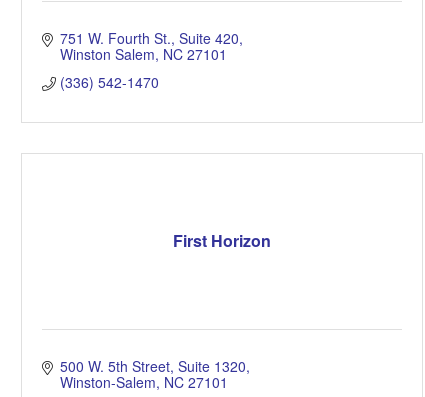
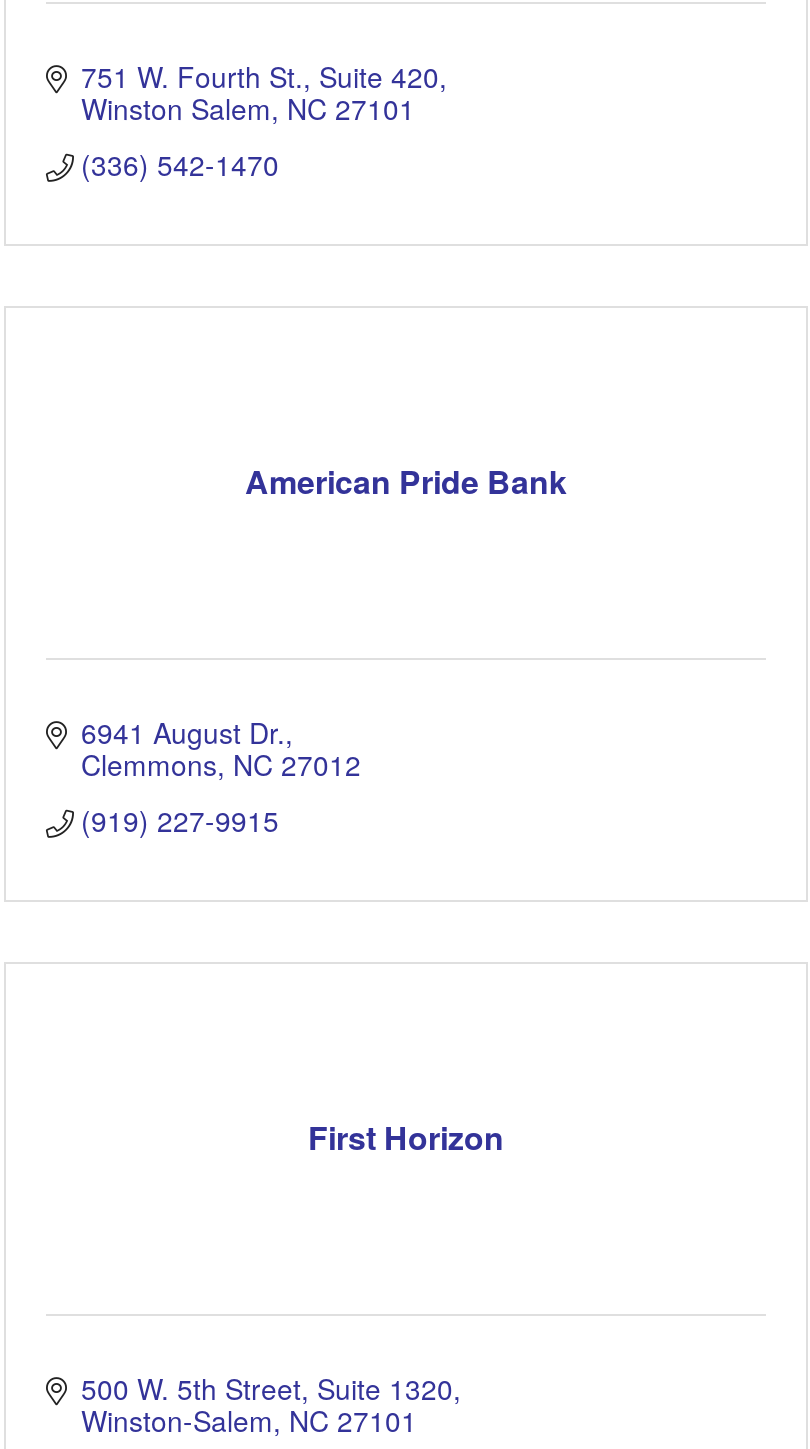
none -> [81,712,361,840] 6941 August Dr. | Clemmons NC 27012 | (919) 227-9915
none -> [245,459,567,505] American Pride Bank

